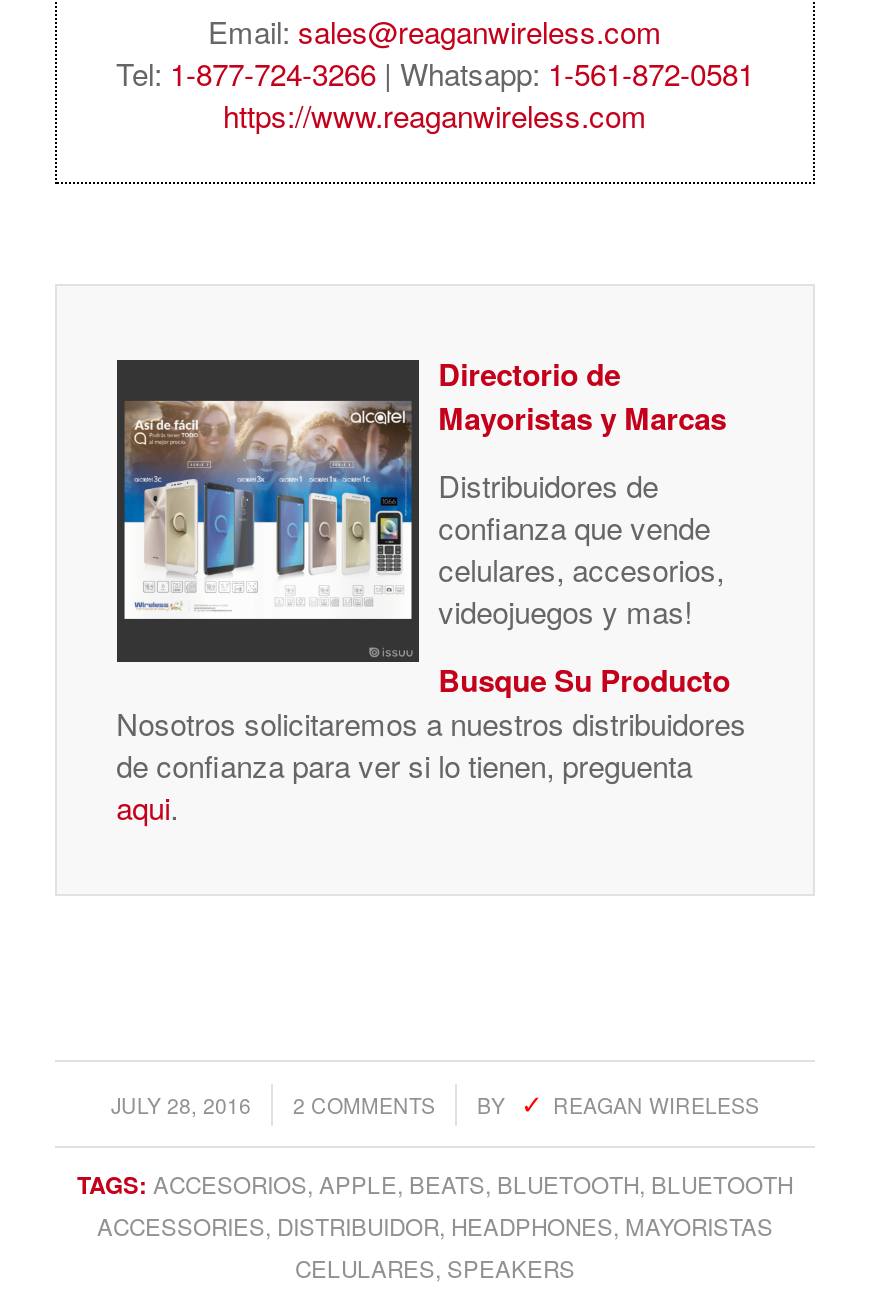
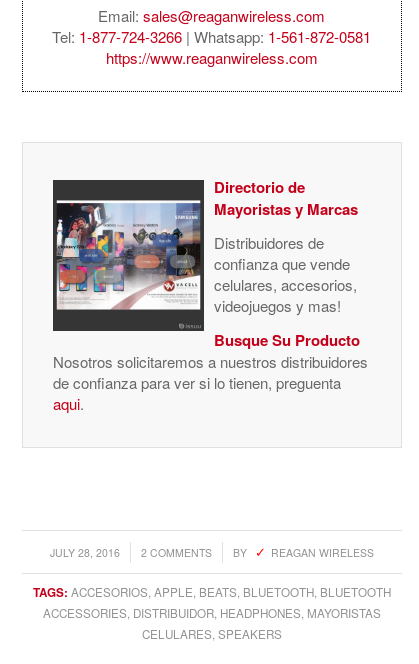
[123,400,413,620] [image] -> [56,199,201,310] [image]

